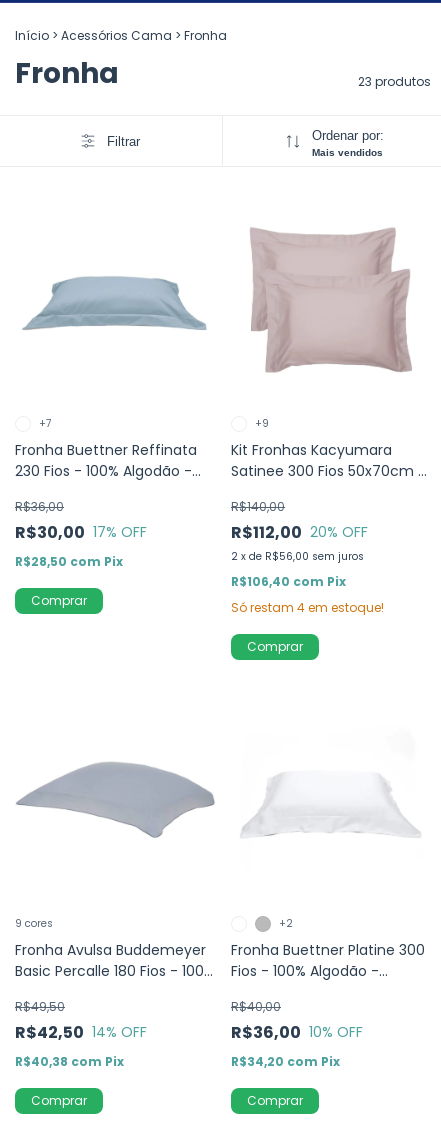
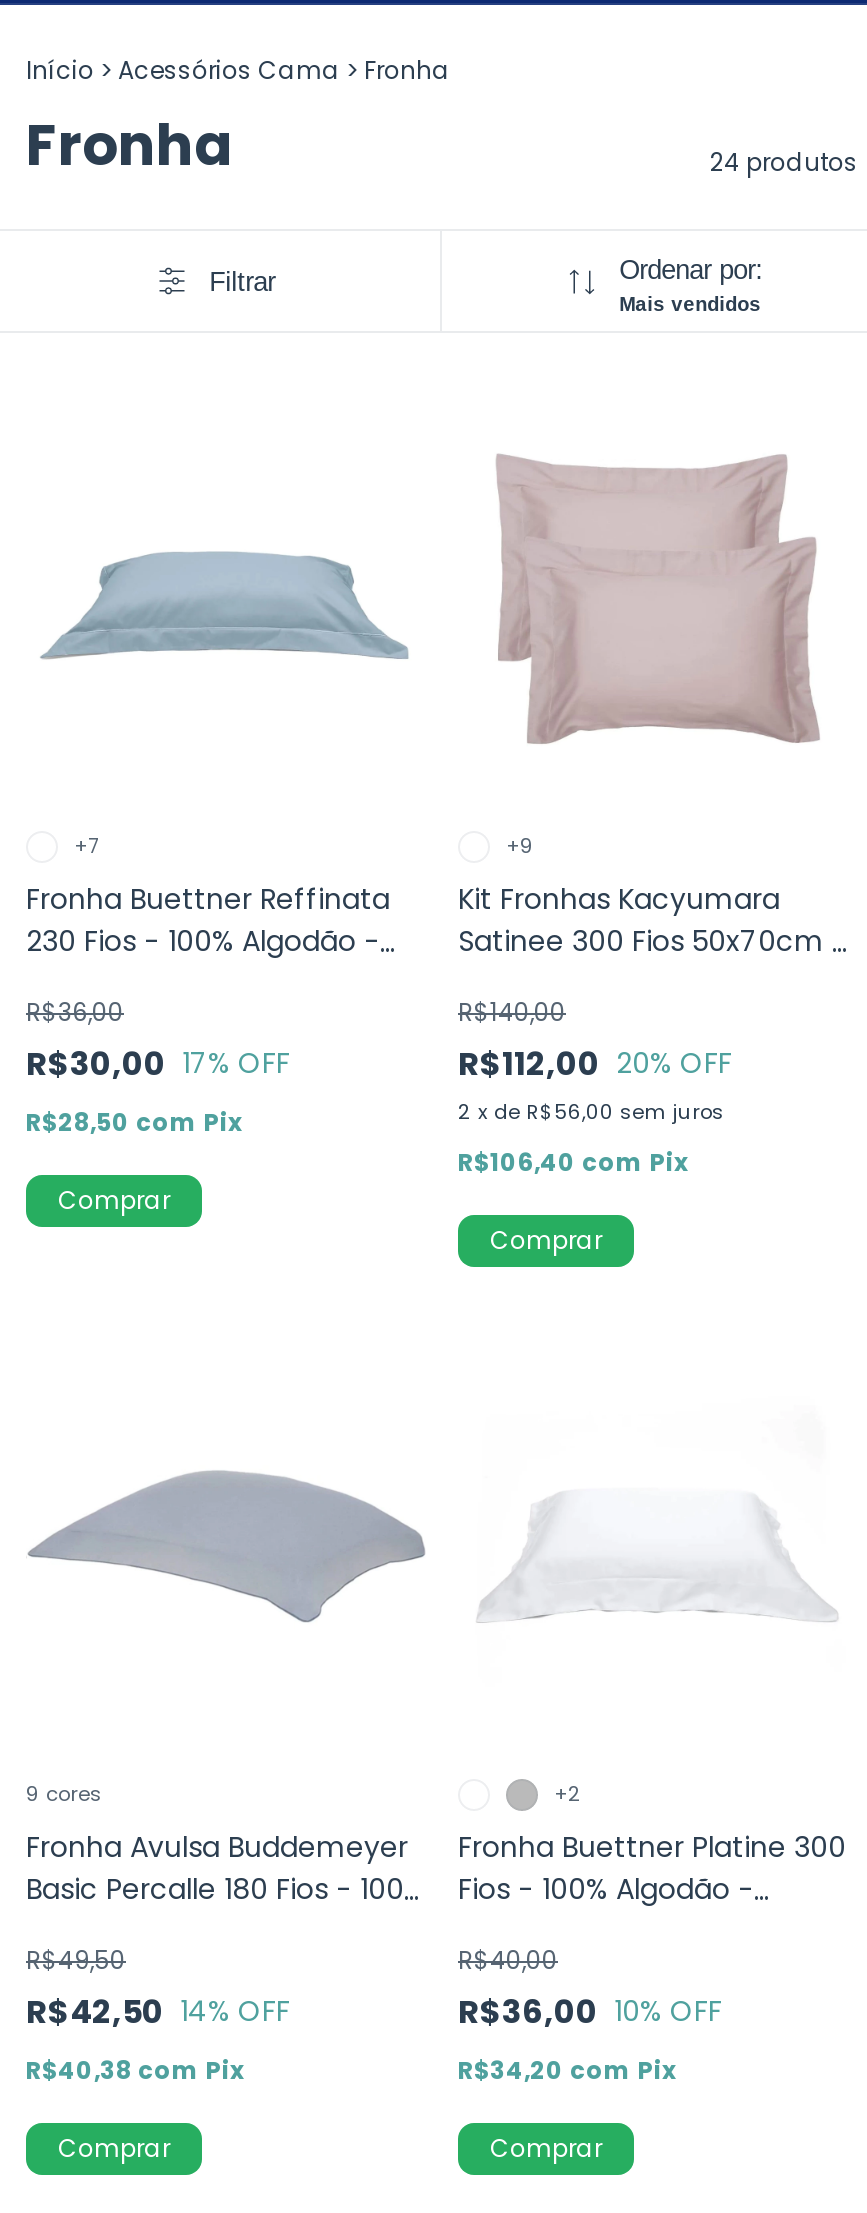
[358,73,431,90] 23 produtos -> [710,146,858,180] 24 produtos
[231,599,384,616] Só restam 4 em estoque! -> none

